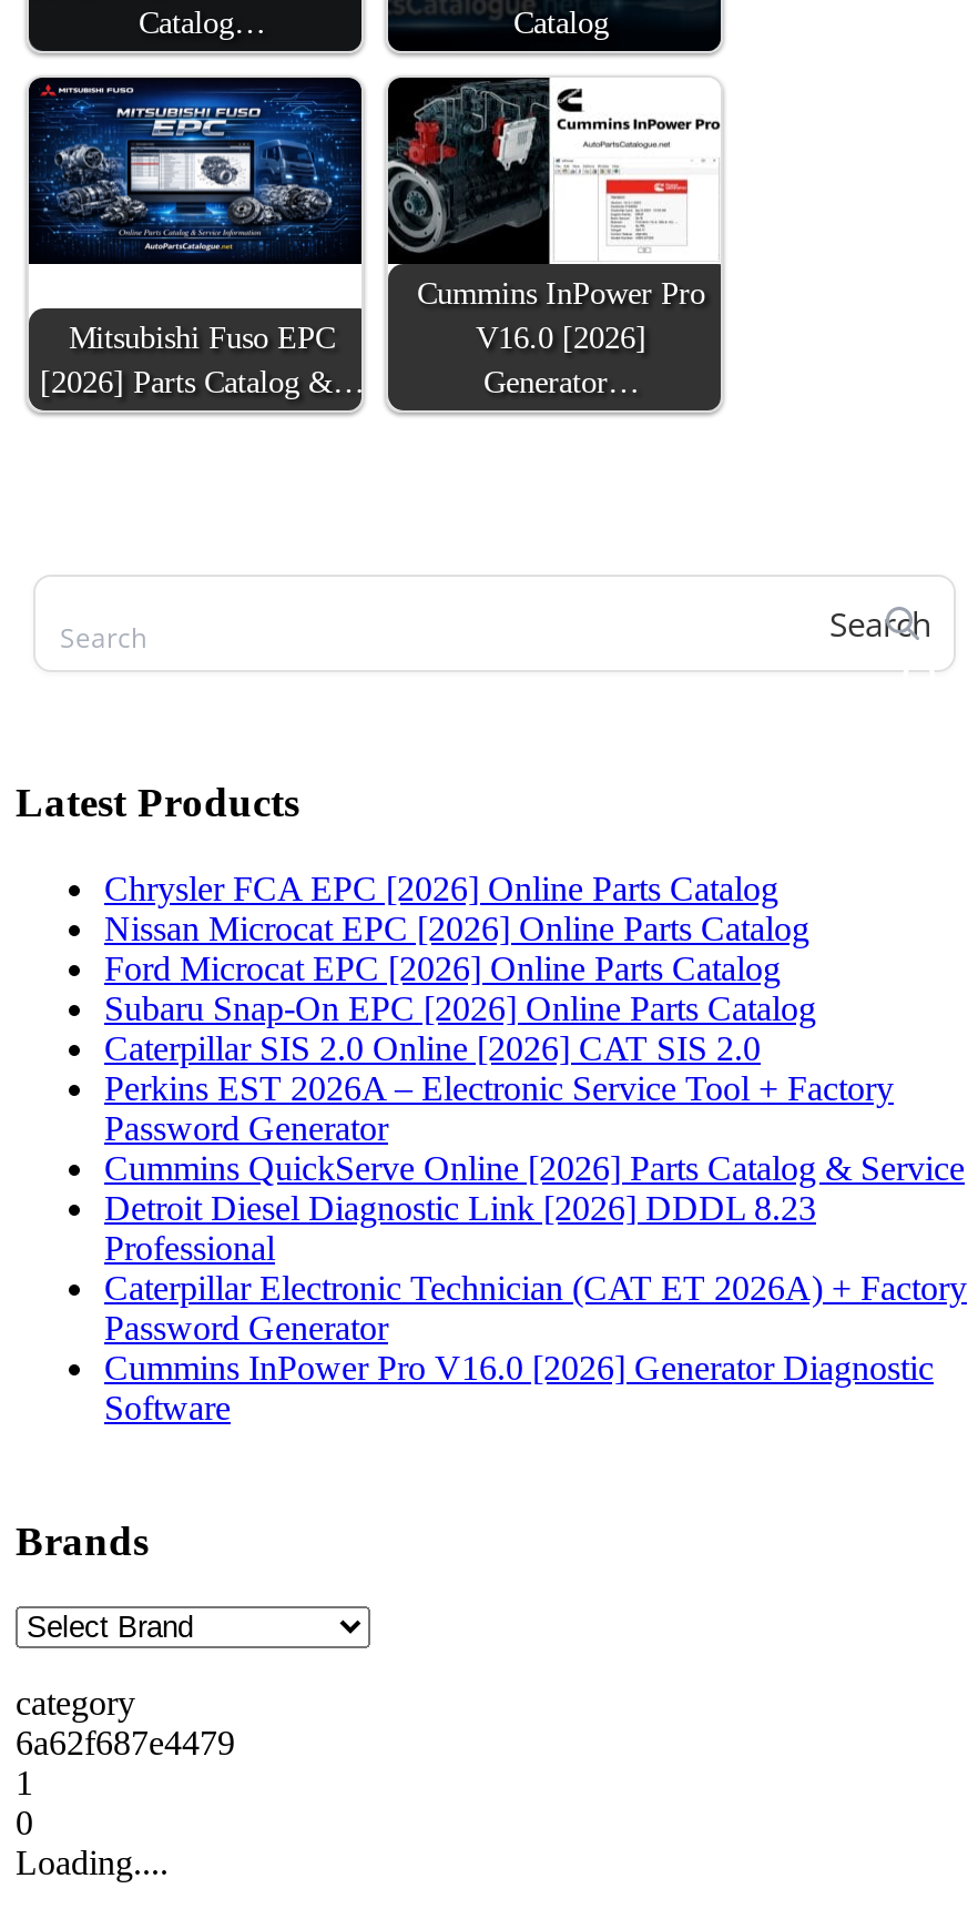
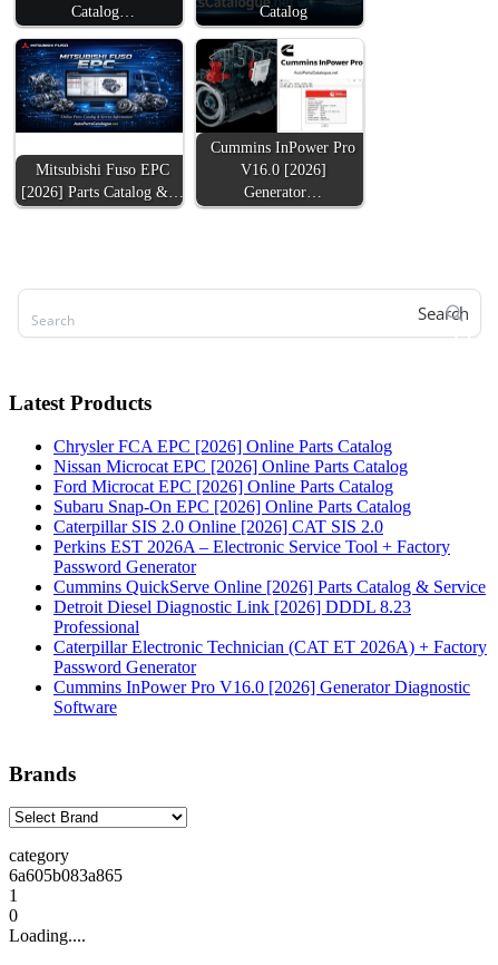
[16,1725,235,1762] 6a62f687e4479 -> [9,866,123,885] 6a605b083a865

